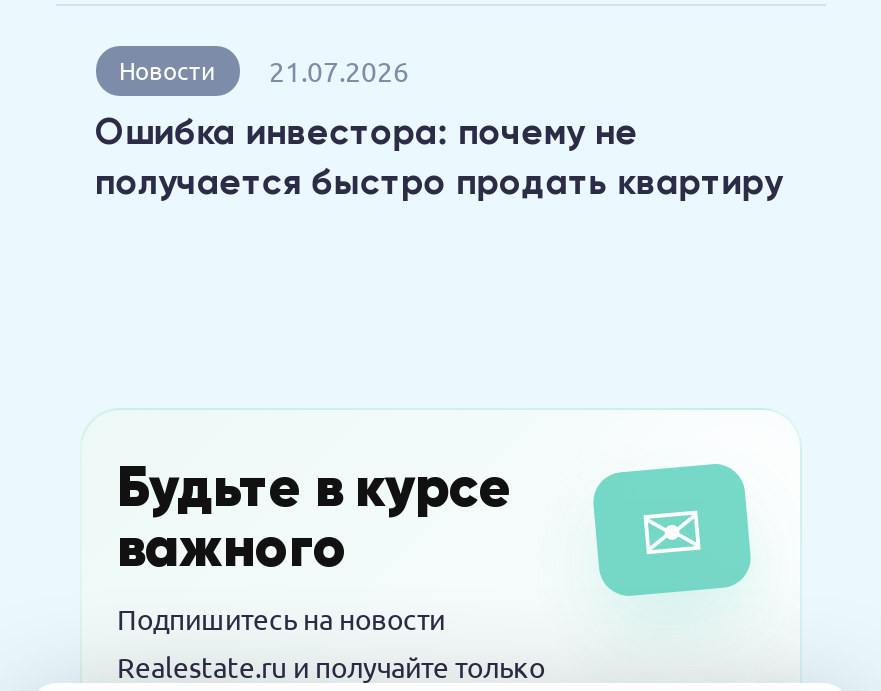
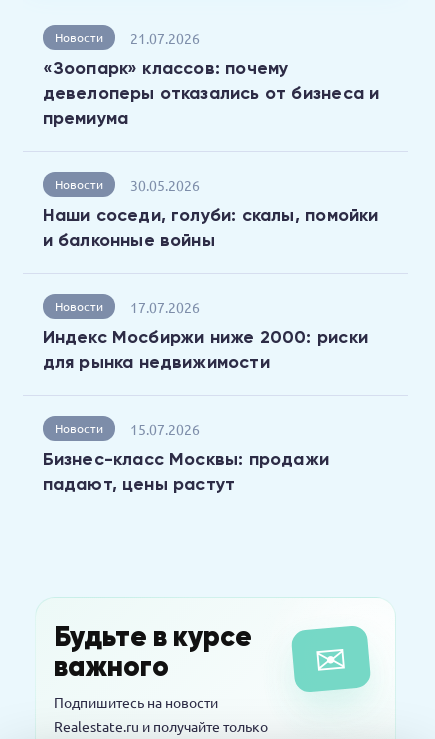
[95,109,783,203] Ошибка инвестора: почему не | получается быстро продать квартиру -> [42,57,379,495] «Зоопарк» классов: почему | девелоперы отказались от бизнеса и | премиума | Новости | 30.05.2026 | Наши соседи, голуби: скалы, помойки | и балконные войны | Новости | 17.07.2026 | Индекс Мосбиржи ниже 2000: риски | для рынка недвижимости | Новости | 15.07.2026 | Бизнес-класс Москвы: продажи | падают, цены растут

